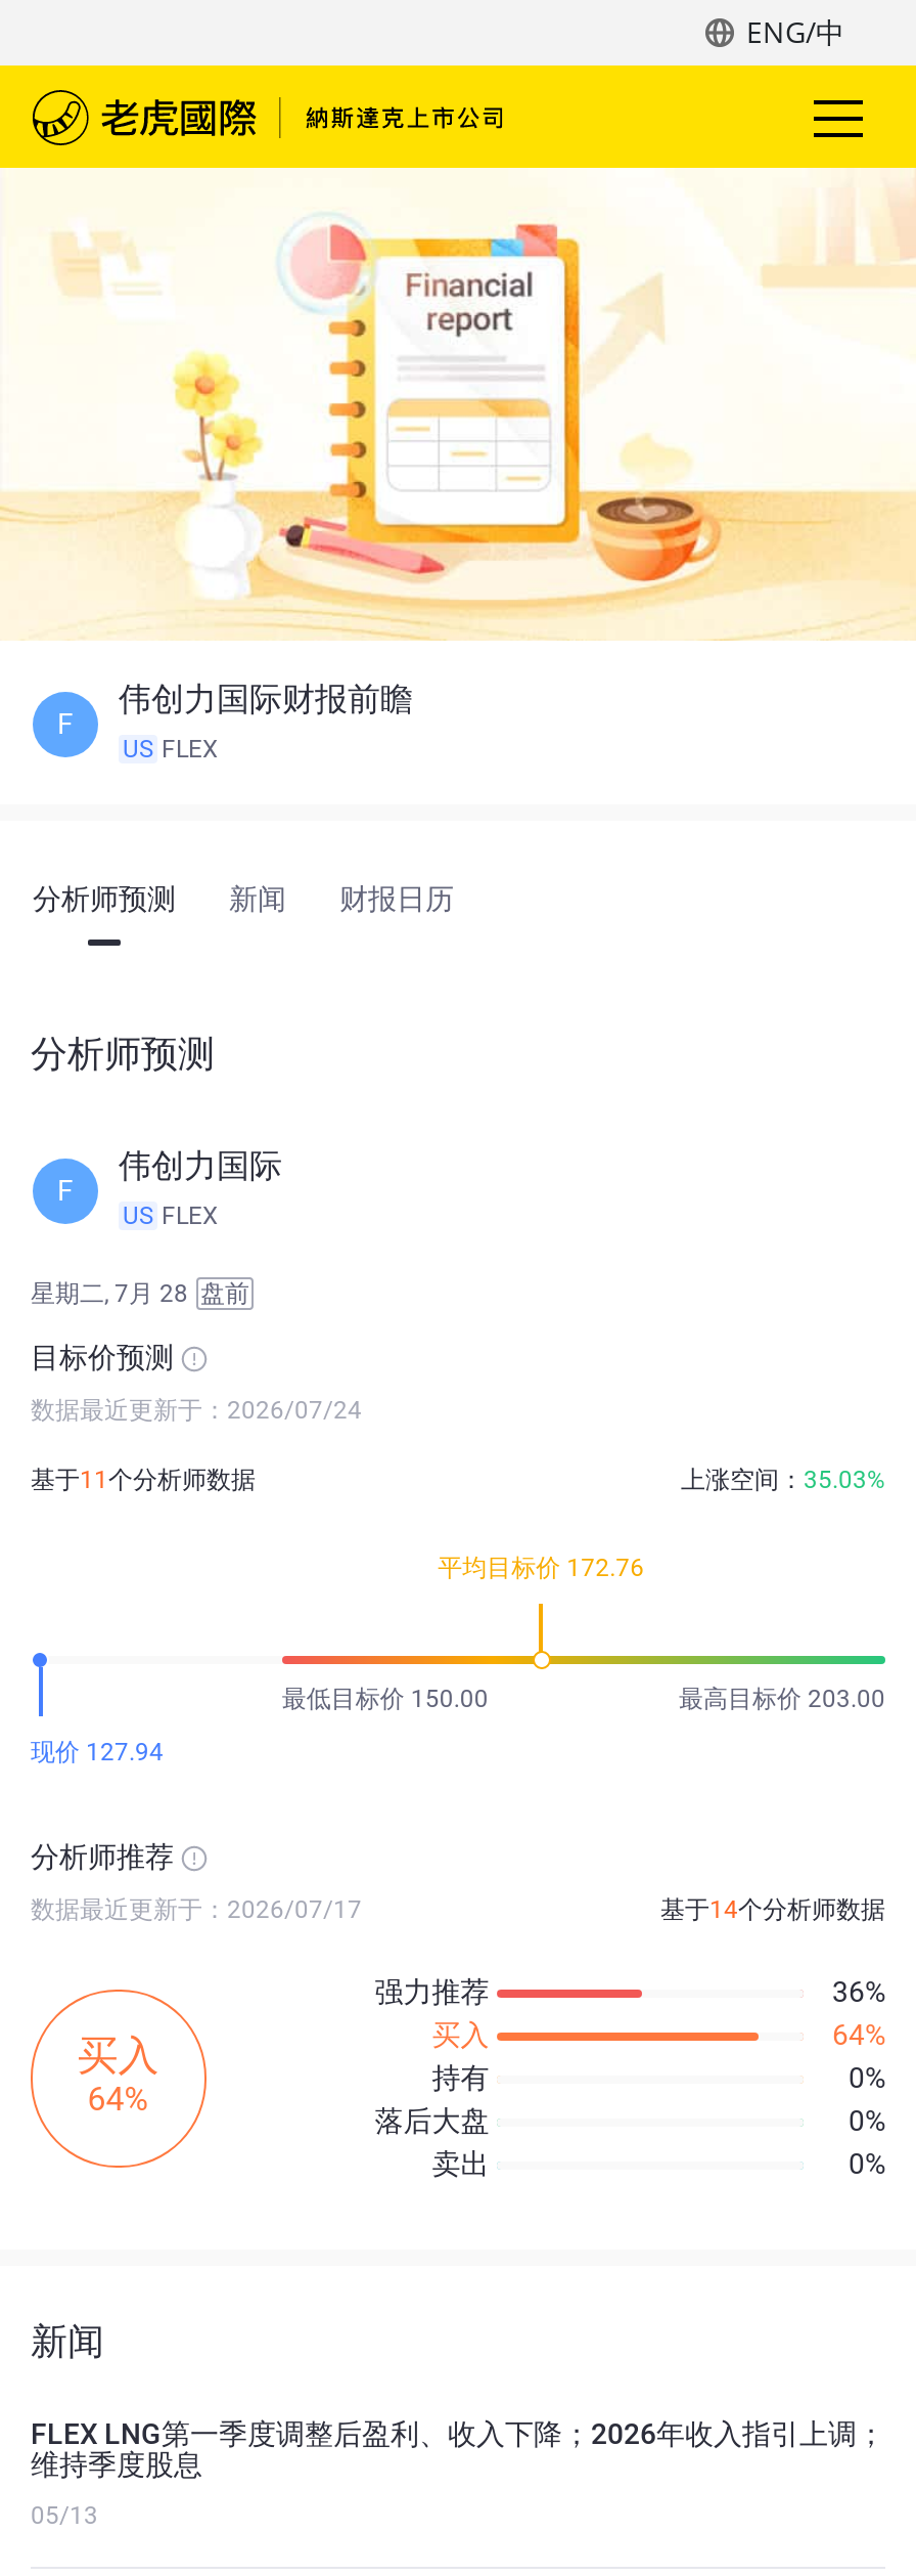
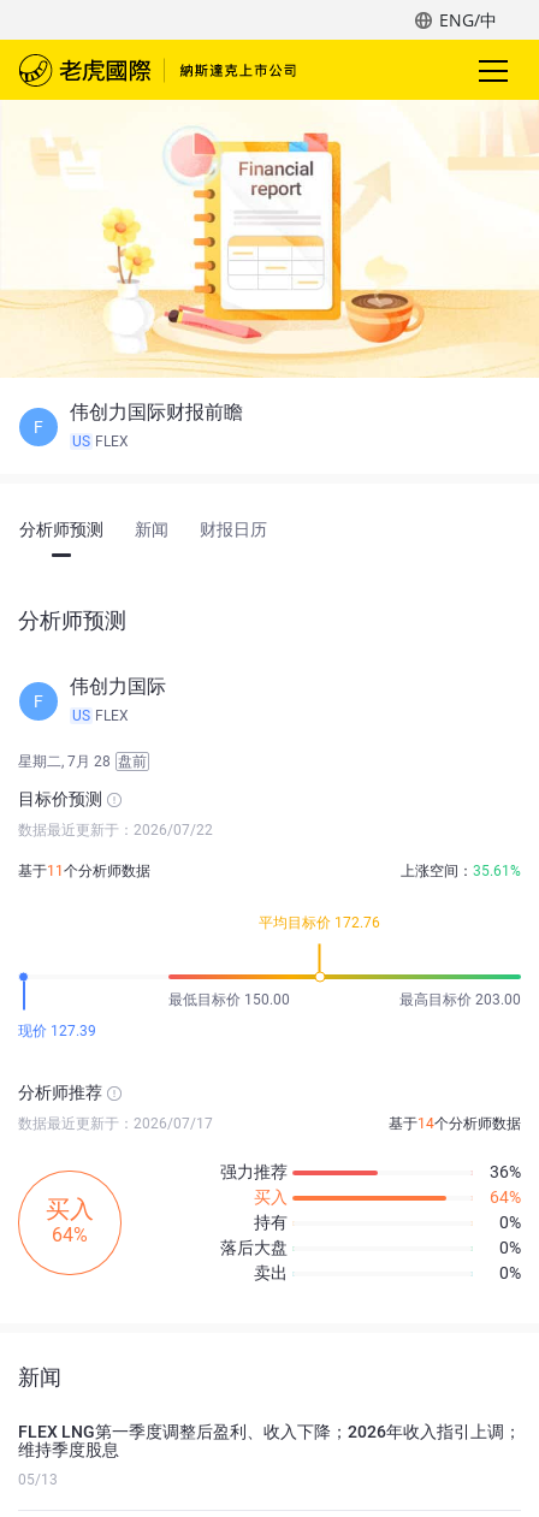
[31,1396,362,1424] 数据最近更新于：2026/07/24 -> [18,822,213,838] 数据最近更新于：2026/07/22
[681,1465,885,1494] 上涨空间：35.03% -> [401,862,521,879] 上涨空间：35.61%
[31,1738,164,1766] 现价 127.94 -> [18,1022,96,1039] 现价 127.39

